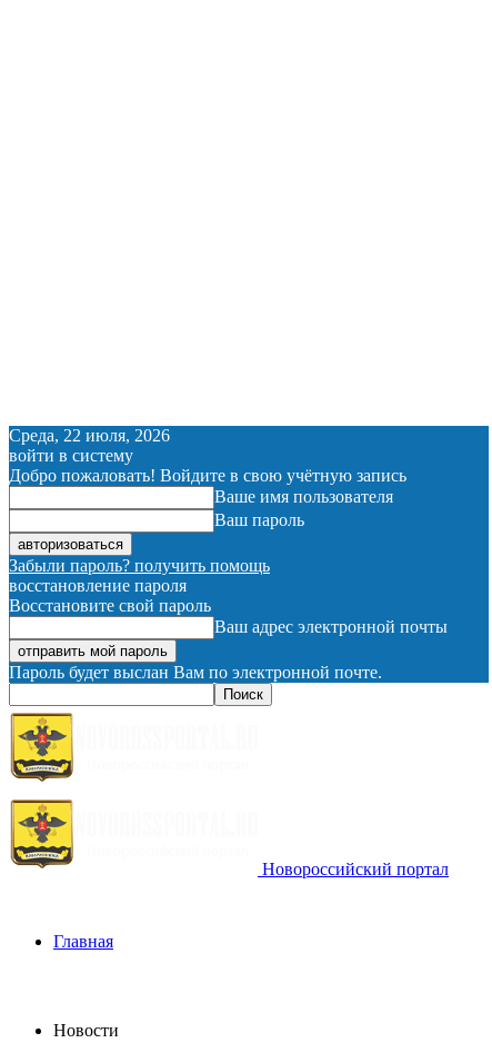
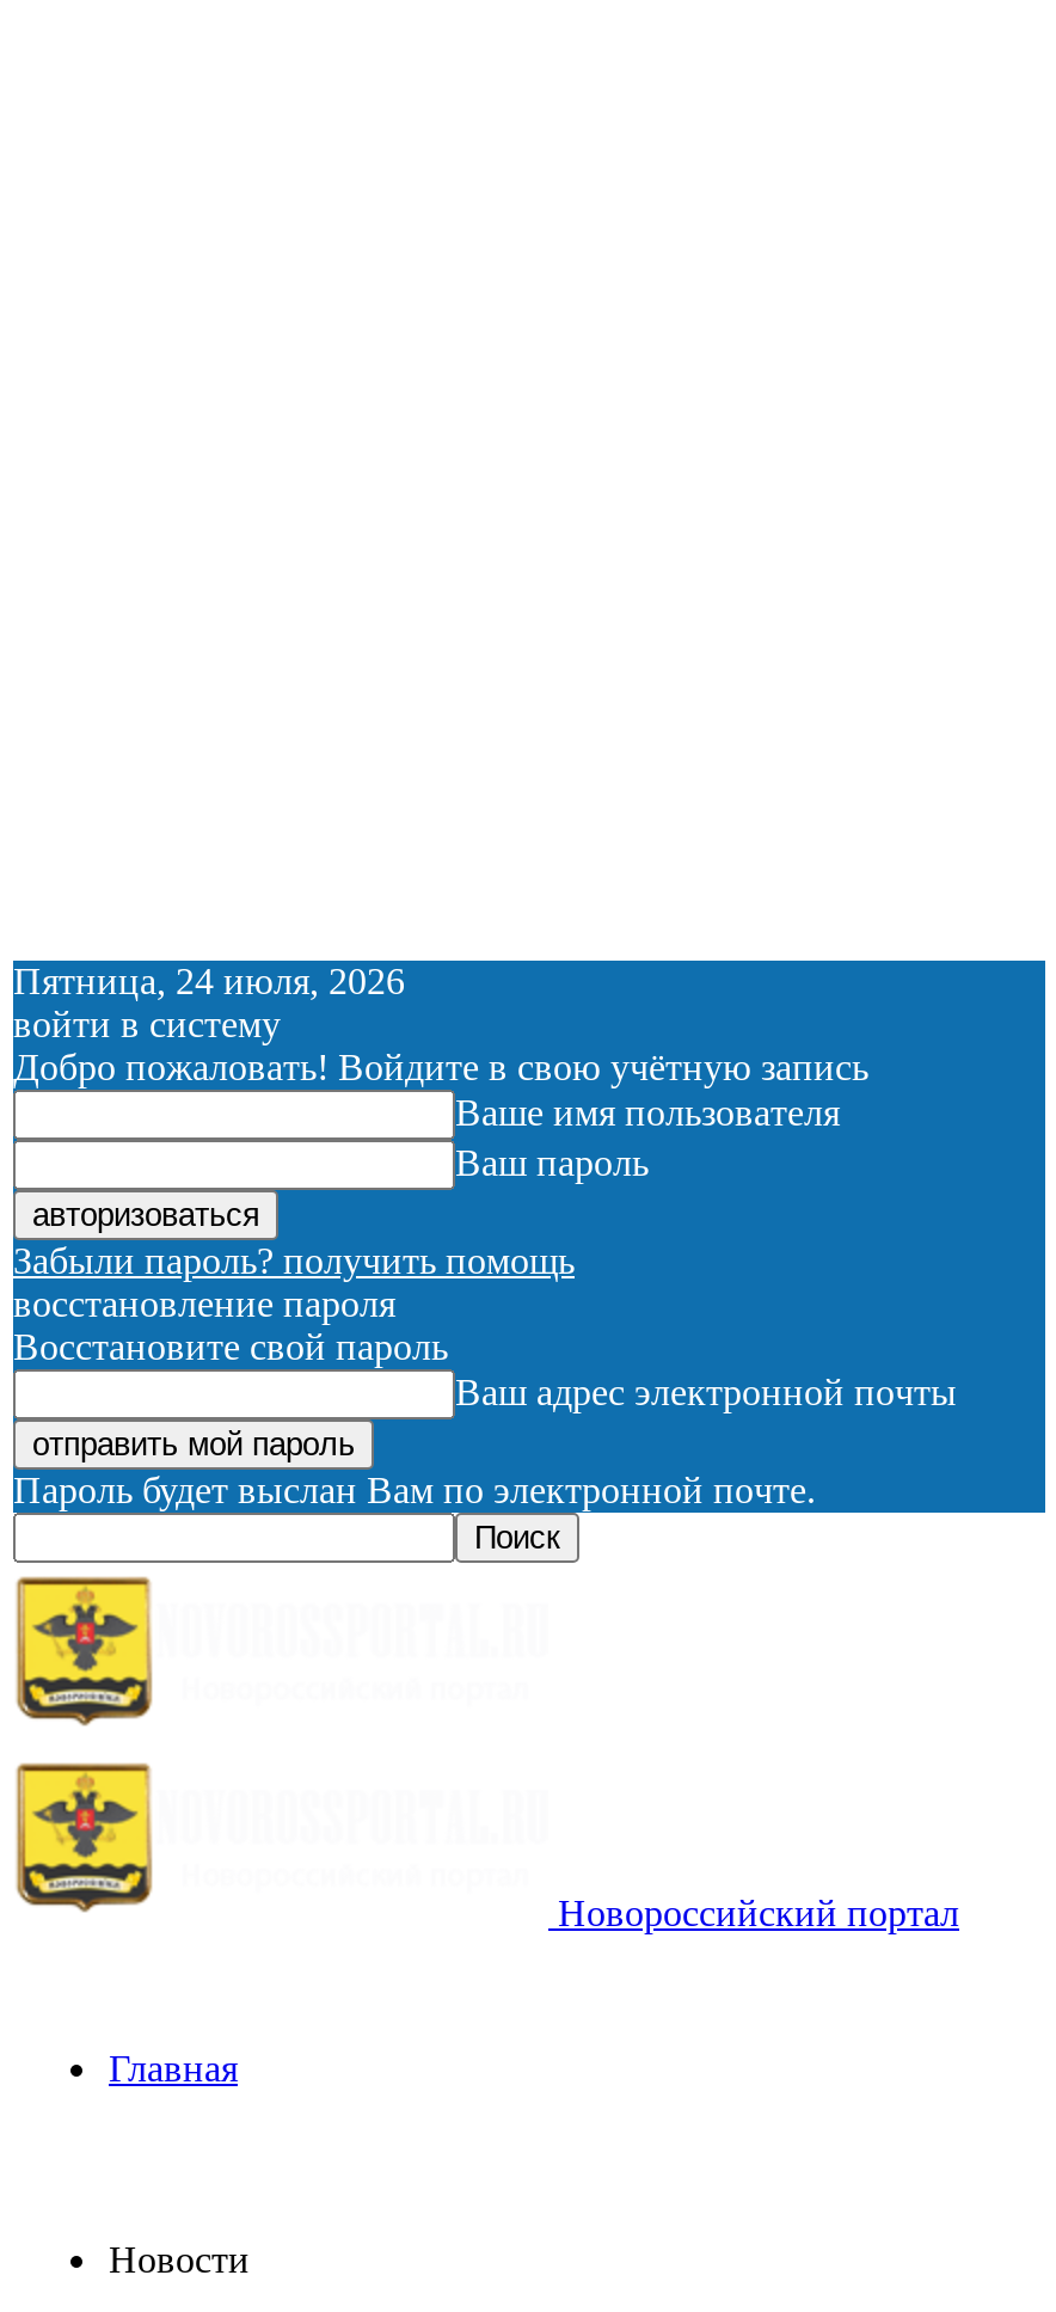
[9,426,170,445] Среда, 22 июля, 2026 -> [13,961,405,1001] Пятница, 24 июля, 2026

